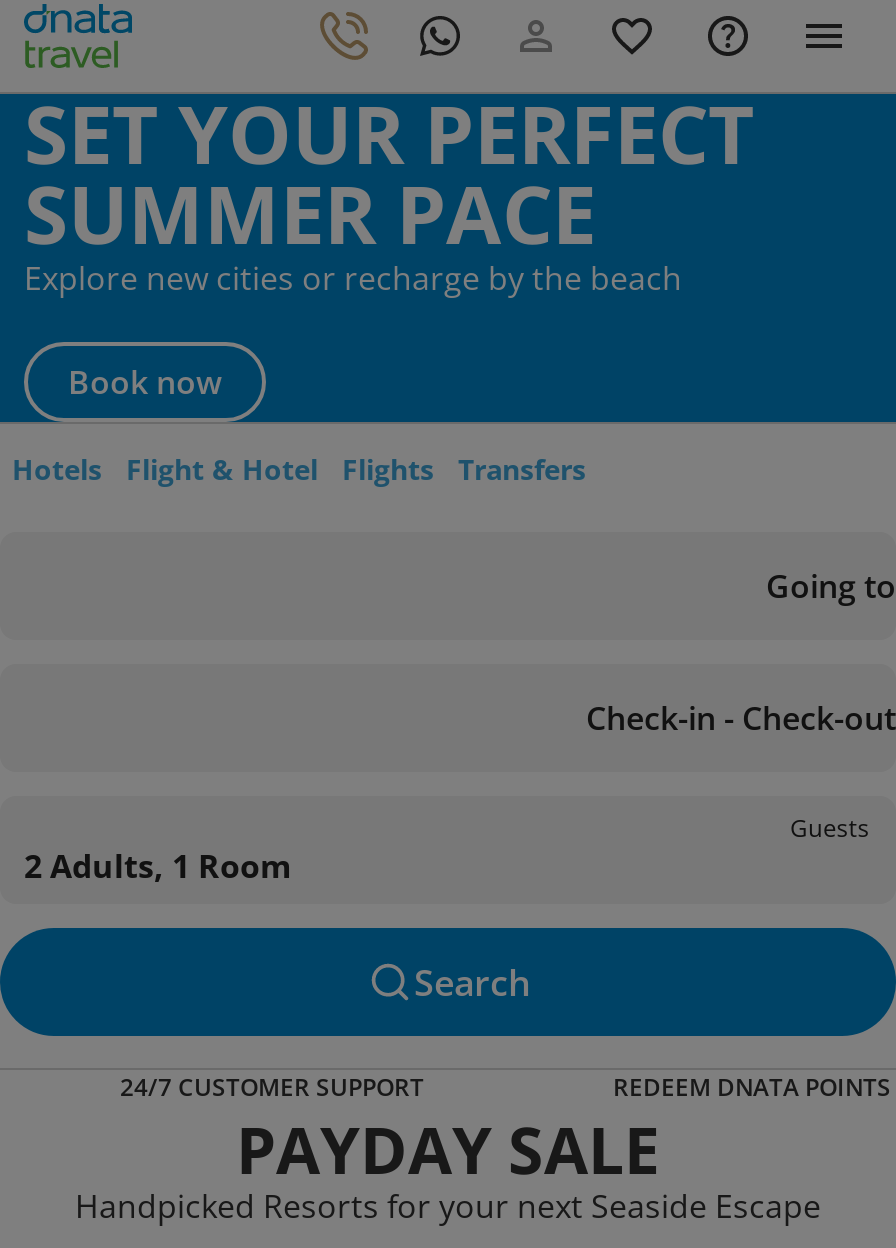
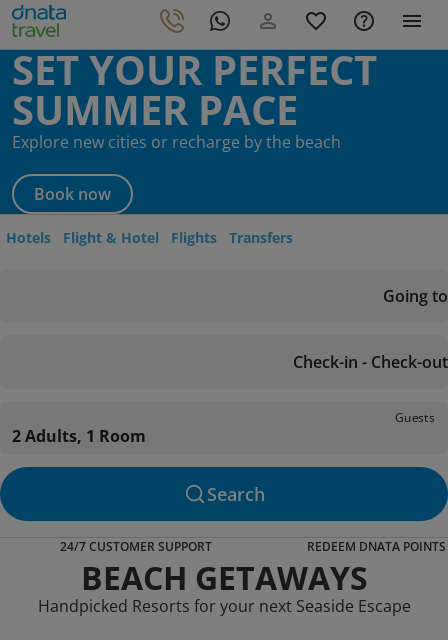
[236,1106,660,1192] PAYDAY SALE -> [80,556,367,599] BEACH GETAWAYS

